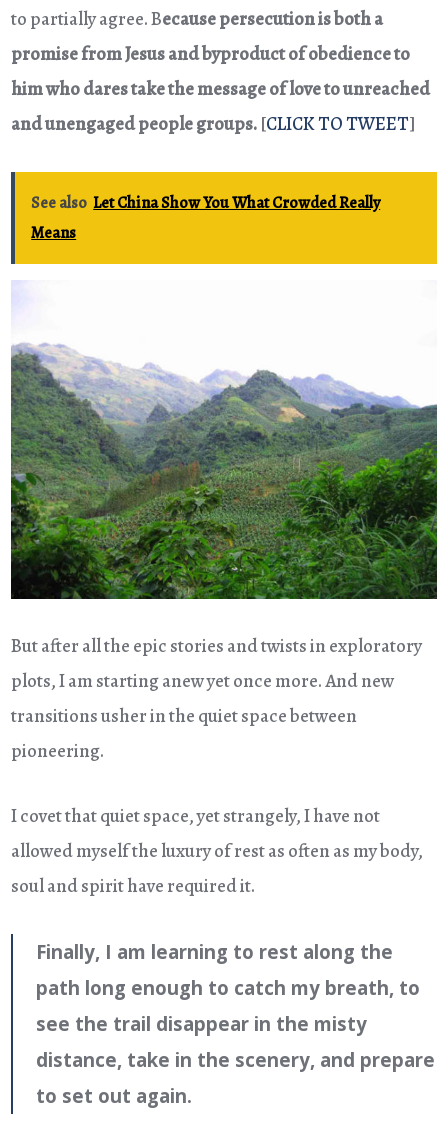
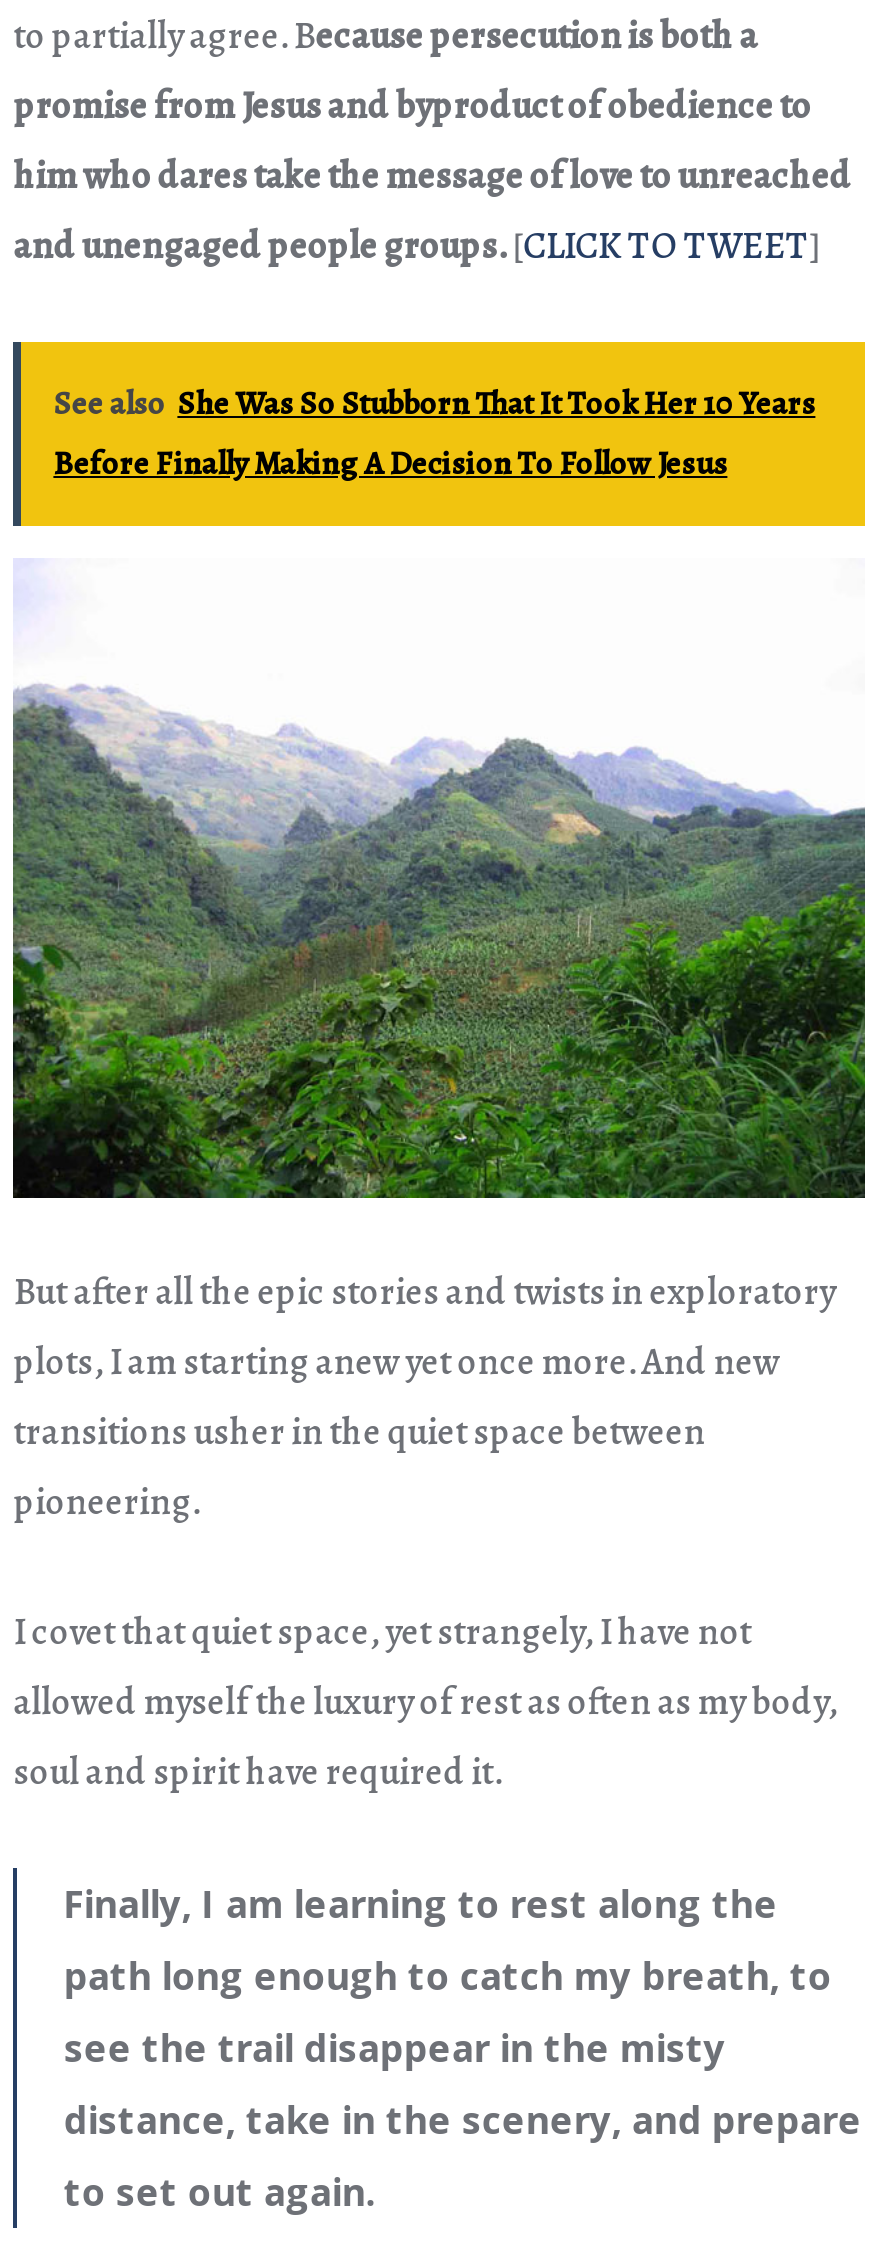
[31,192,380,244] See also Let China Show You What Crowded Really | Means -> [53,382,815,486] See also She Was So Stubborn That It Took Her 10 Years | Before Finally Making A Decision To Follow Jesus

